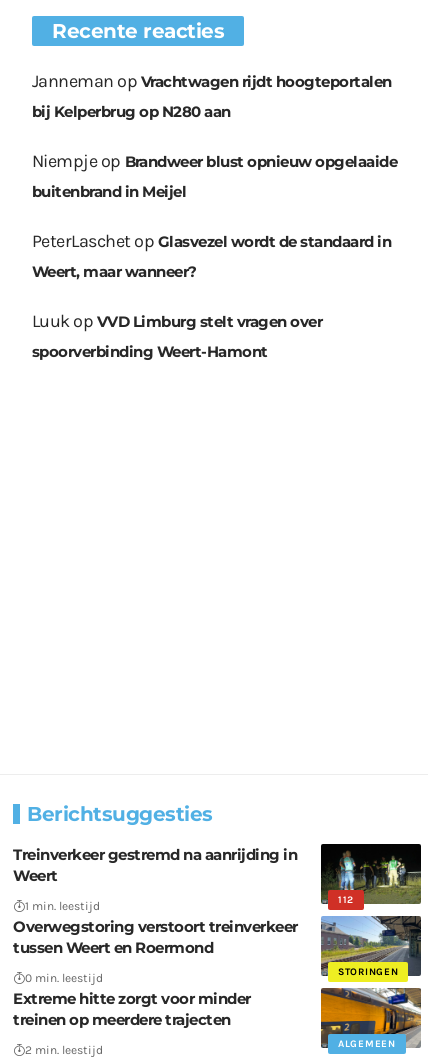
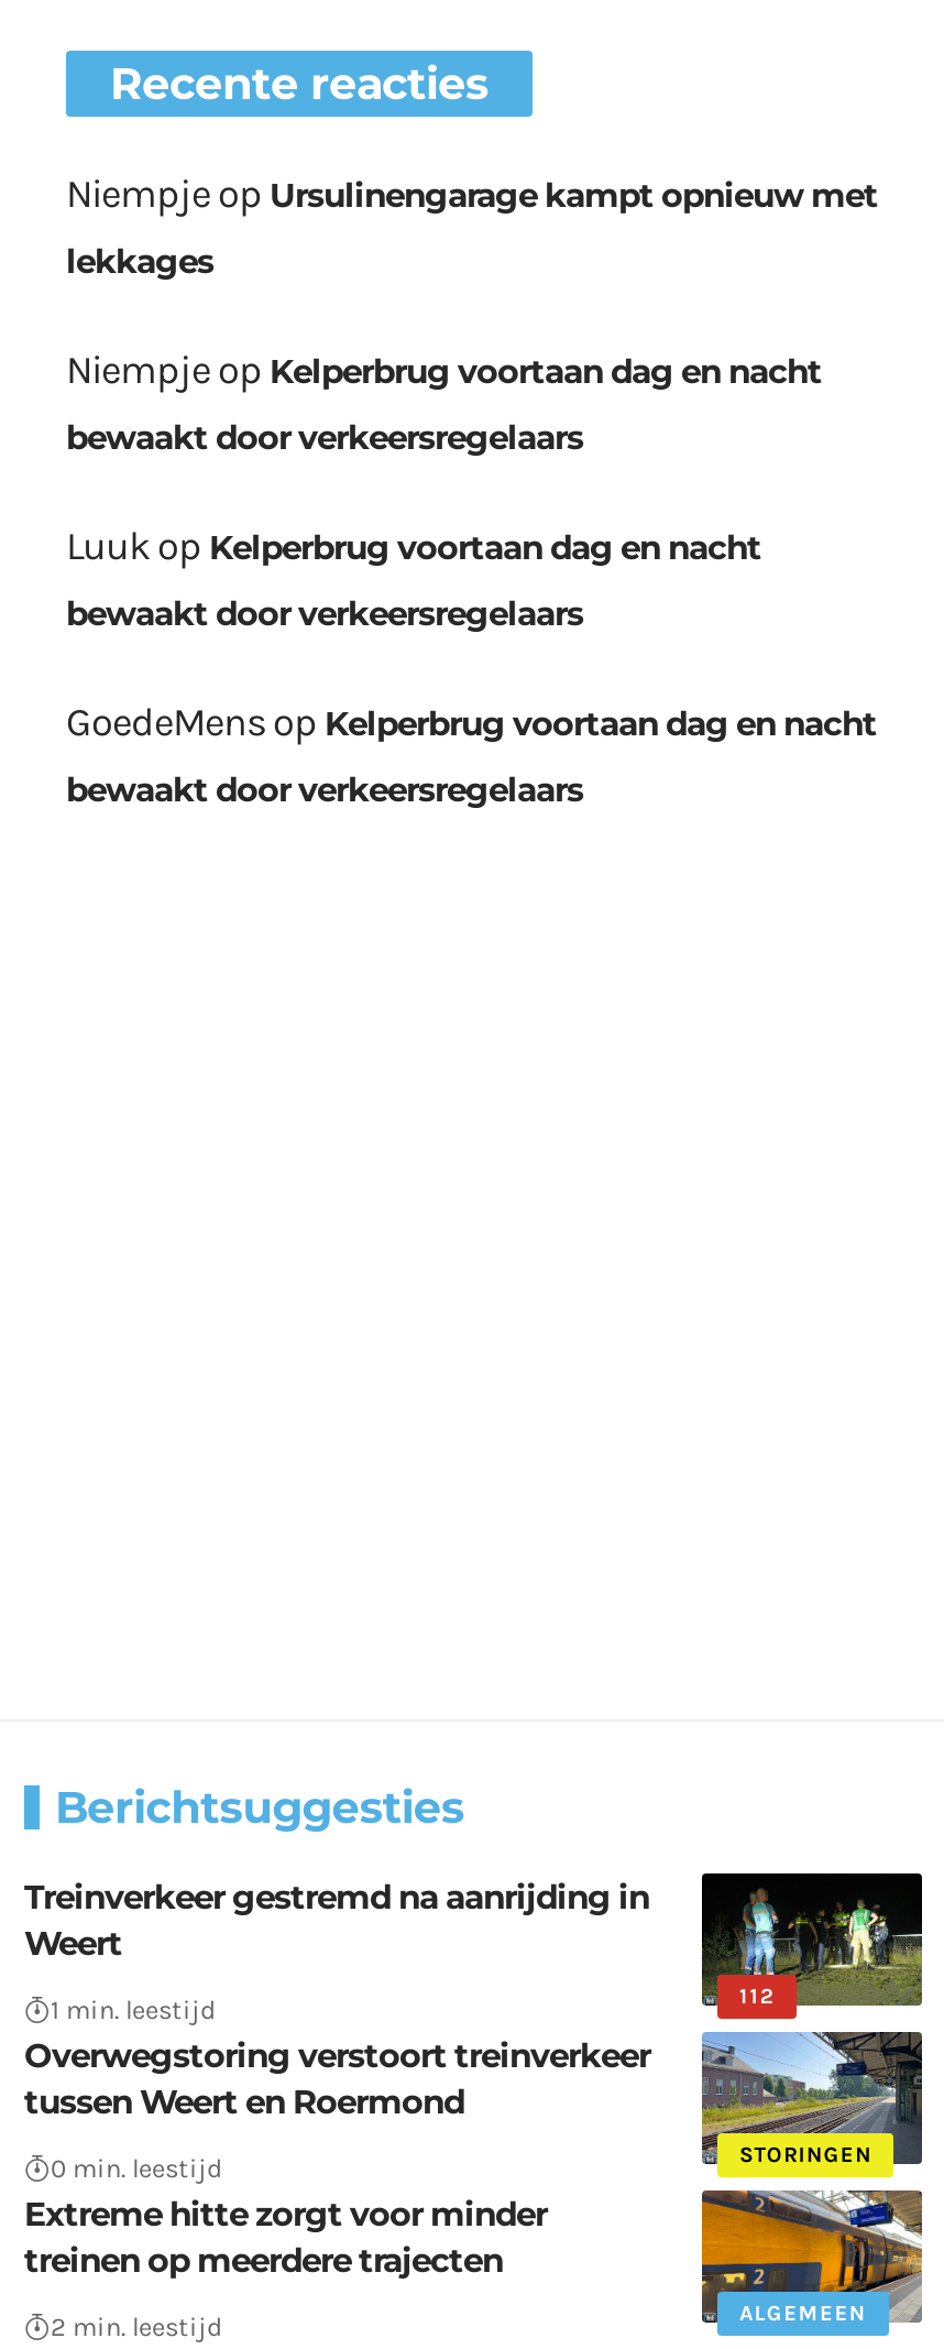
[32,69,392,91] Janneman op Vrachtwagen rijdt hoogteportalen -> [66,168,878,217] Niempje op Ursulinengarage kampt opnieuw met
[32,101,231,120] bij Kelperbrug op N280 aan -> [66,239,213,281] lekkages
[32,149,397,171] Niempje op Brandweer blust opnieuw opgelaaide -> [66,345,822,393] Niempje op Kelperbrug voortaan dag en nacht
[32,181,186,200] buitenbrand in Meijel -> [66,415,583,457] bewaakt door verkeersregelaars
[32,229,391,251] PeterLaschet op Glasvezel wordt de standaard in -> [66,521,761,569] Luuk op Kelperbrug voortaan dag en nacht
[32,261,197,280] Weert, maar wanneer? -> [66,591,583,633] bewaakt door verkeersregelaars
[32,309,322,331] Luuk op VVD Limburg stelt vragen over -> [66,697,877,745] GoedeMens op Kelperbrug voortaan dag en nacht
[32,341,268,360] spoorverbinding Weert-Hamont -> [66,767,583,809] bewaakt door verkeersregelaars

